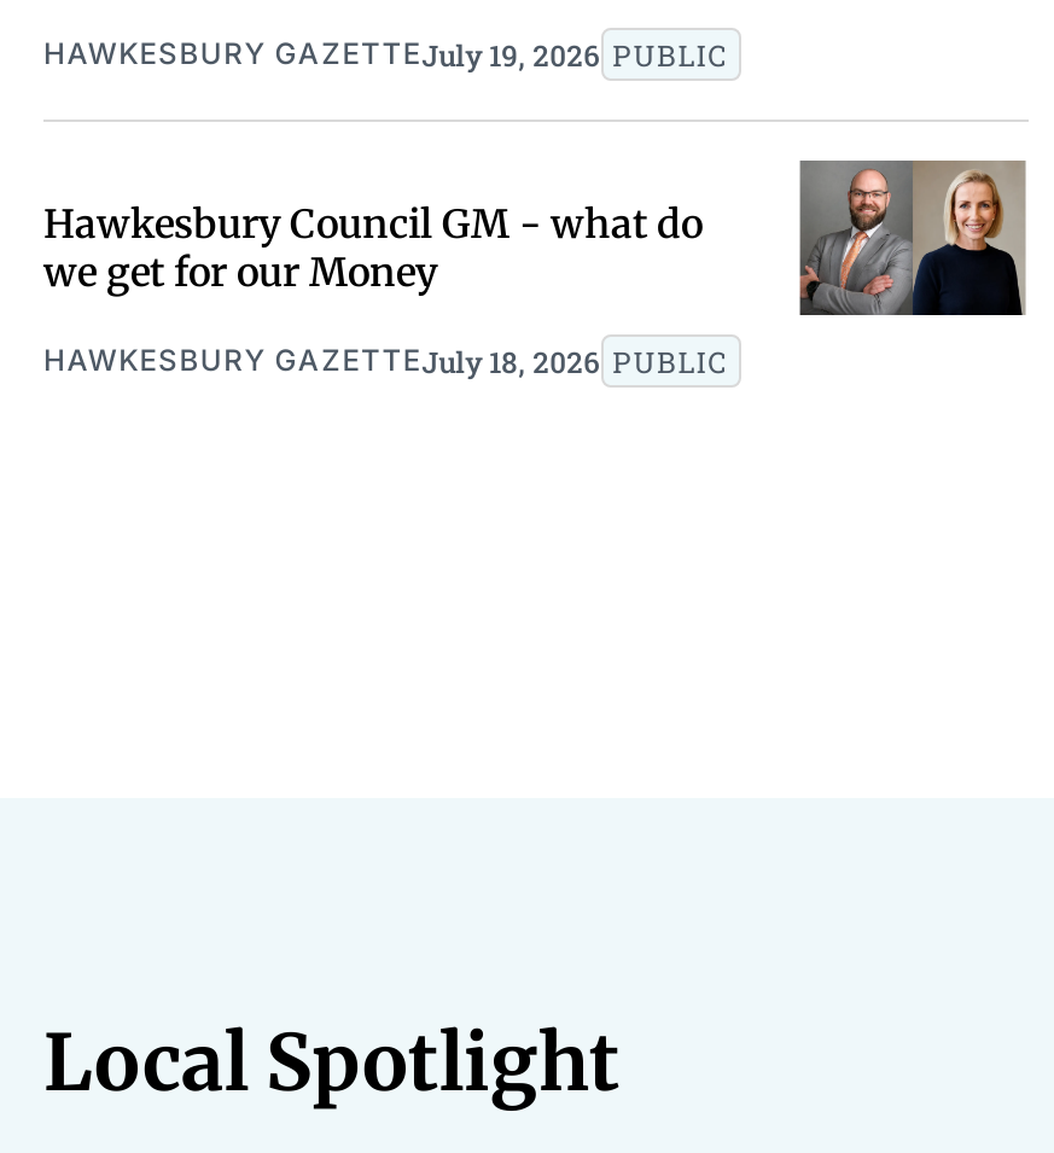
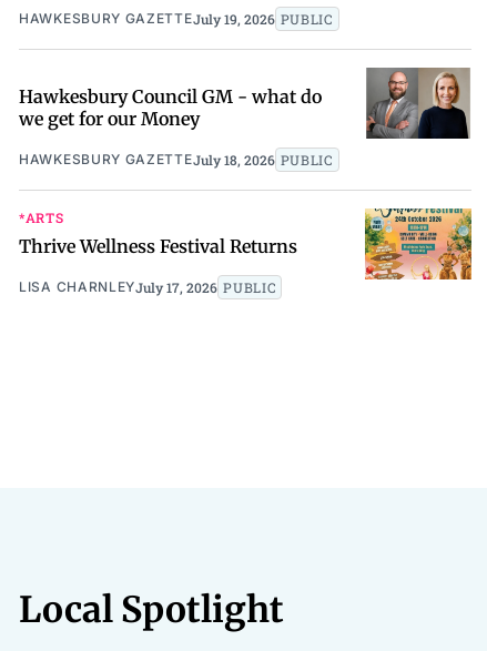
none -> [19,208,297,296] *ARTS | Thrive Wellness Festival Returns | LISA CHARNLEYJuly 17, 2026 PUBLIC
none -> [364,207,473,281] [image]

